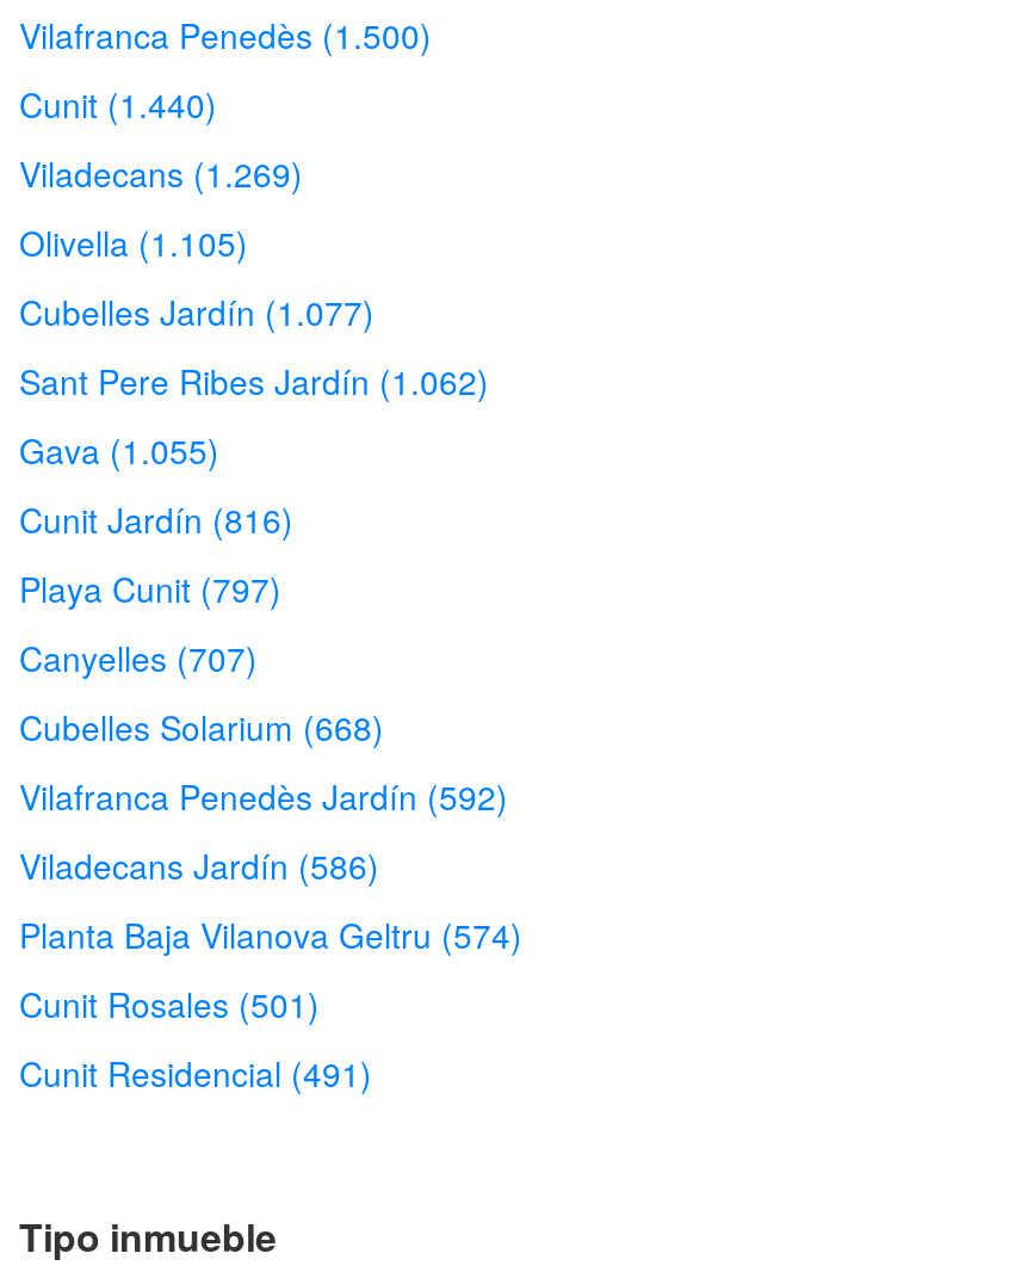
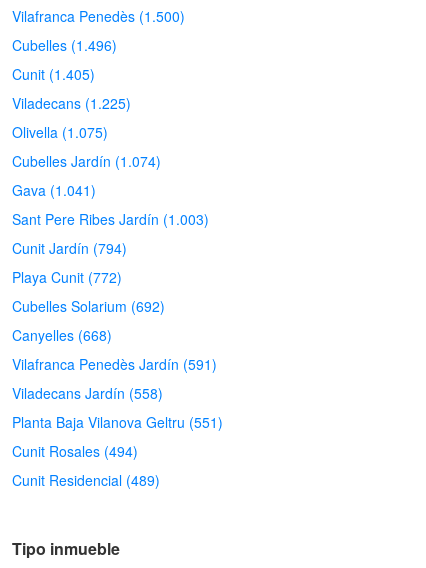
[19,81,522,1098] Cunit (1.440) | Viladecans (1.269) | Olivella (1.105) | Cubelles Jardín (1.077) | Sant Pere Ribes Jardín (1.062) | Gava (1.055) | Cunit Jardín (816) | Playa Cunit (797) | Canyelles (707) | Cubelles Solarium (668) | Vilafranca Penedès Jardín (592) | Viladecans Jardín (586) | Planta Baja Vilanova Geltru (574) | Cunit Rosales (501) | Cunit Residencial (491) -> [12,35,223,490] Cubelles (1.496) | Cunit (1.405) | Viladecans (1.225) | Olivella (1.075) | Cubelles Jardín (1.074) | Gava (1.041) | Sant Pere Ribes Jardín (1.003) | Cunit Jardín (794) | Playa Cunit (772) | Cubelles Solarium (692) | Canyelles (668) | Vilafranca Penedès Jardín (591) | Viladecans Jardín (558) | Planta Baja Vilanova Geltru (551) | Cunit Rosales (494) | Cunit Residencial (489)

